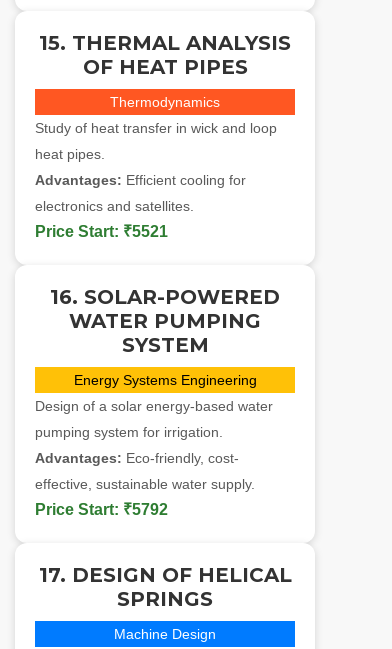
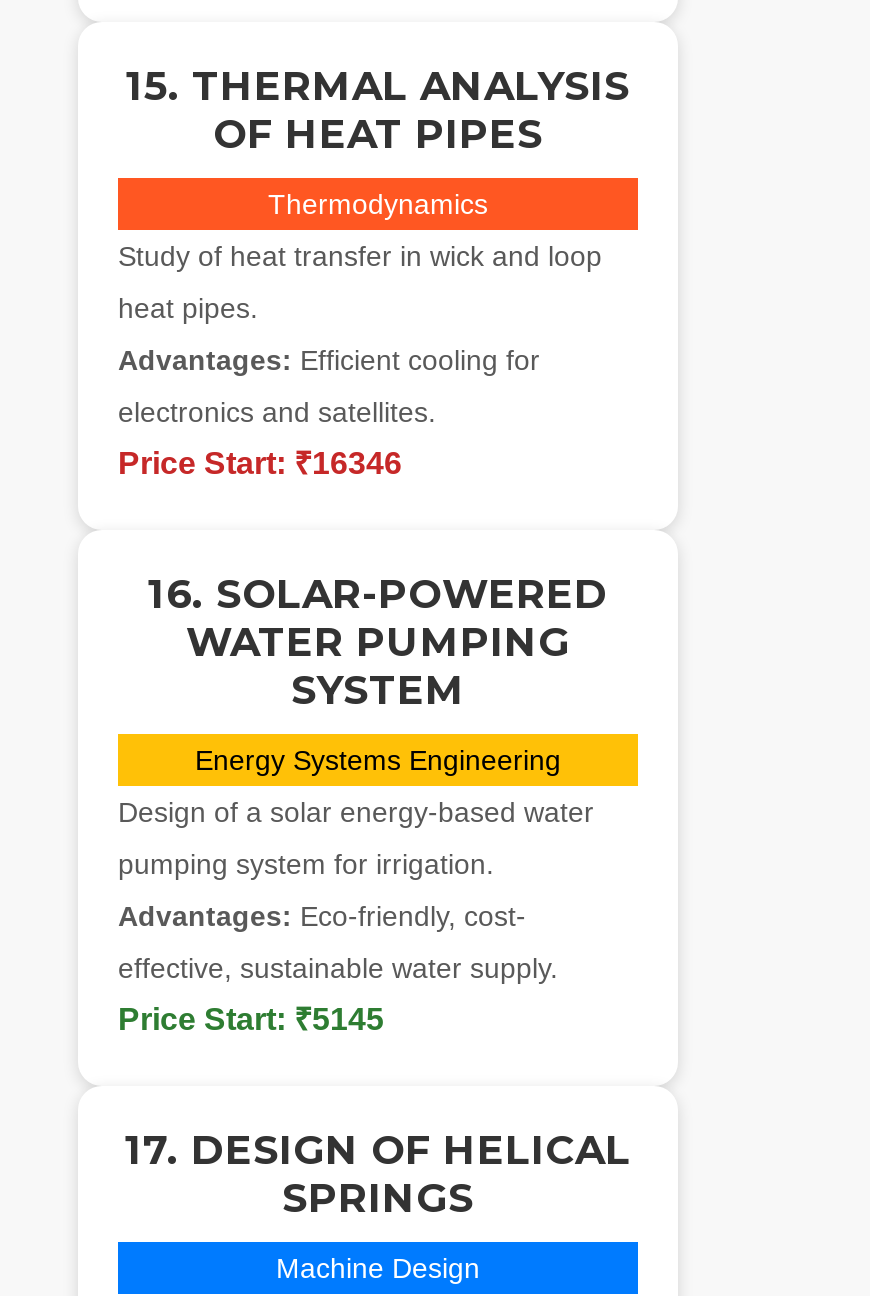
[35,223,168,240] Price Start: ₹5521 -> [118,446,402,480] Price Start: ₹16346
[35,501,168,518] Price Start: ₹5792 -> [118,1002,384,1036] Price Start: ₹5145

